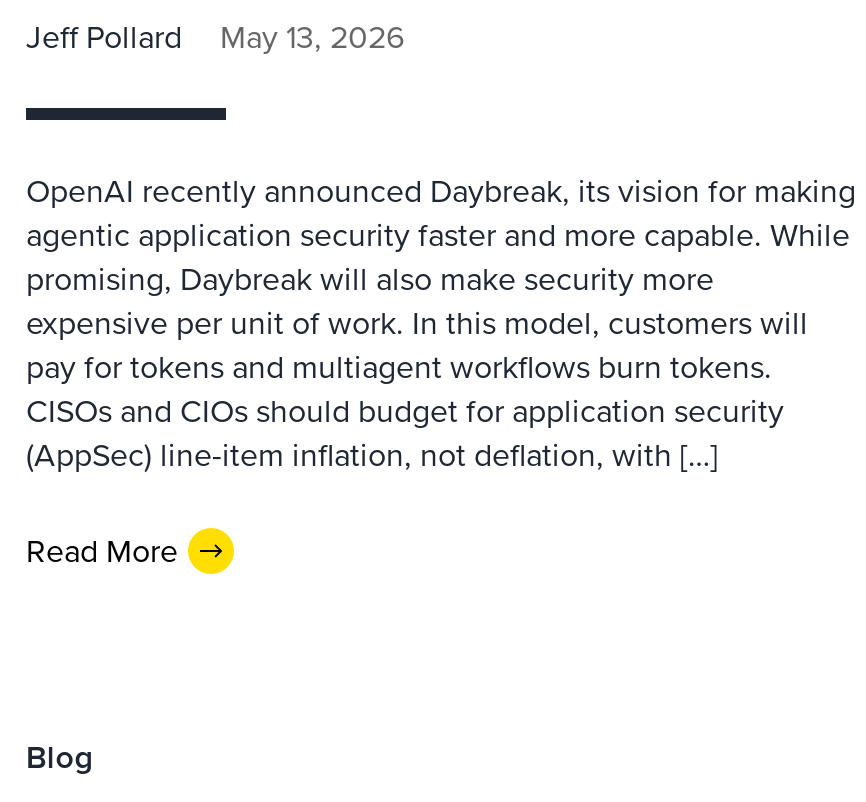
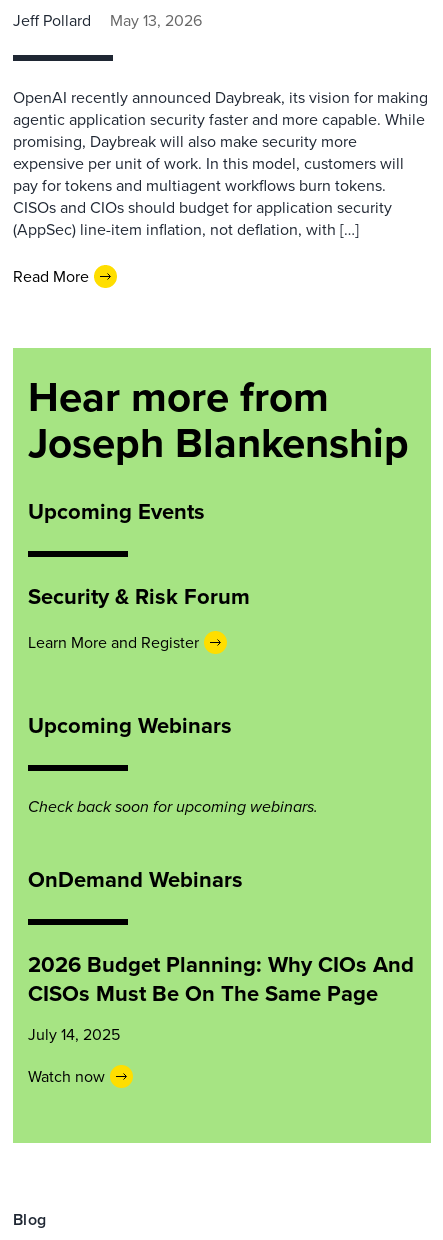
none -> [12,347,432,1144] [image] | Hear more from | Joseph Blankenship | Upcoming Events | Security & Risk Forum | Learn More and Register | Upcoming Webinars | Check back soon for upcoming webinars. | OnDemand Webinars | 2026 Budget Planning: Why CIOs And | CISOs Must Be On The Same Page | July 14, 2025 | Watch now

